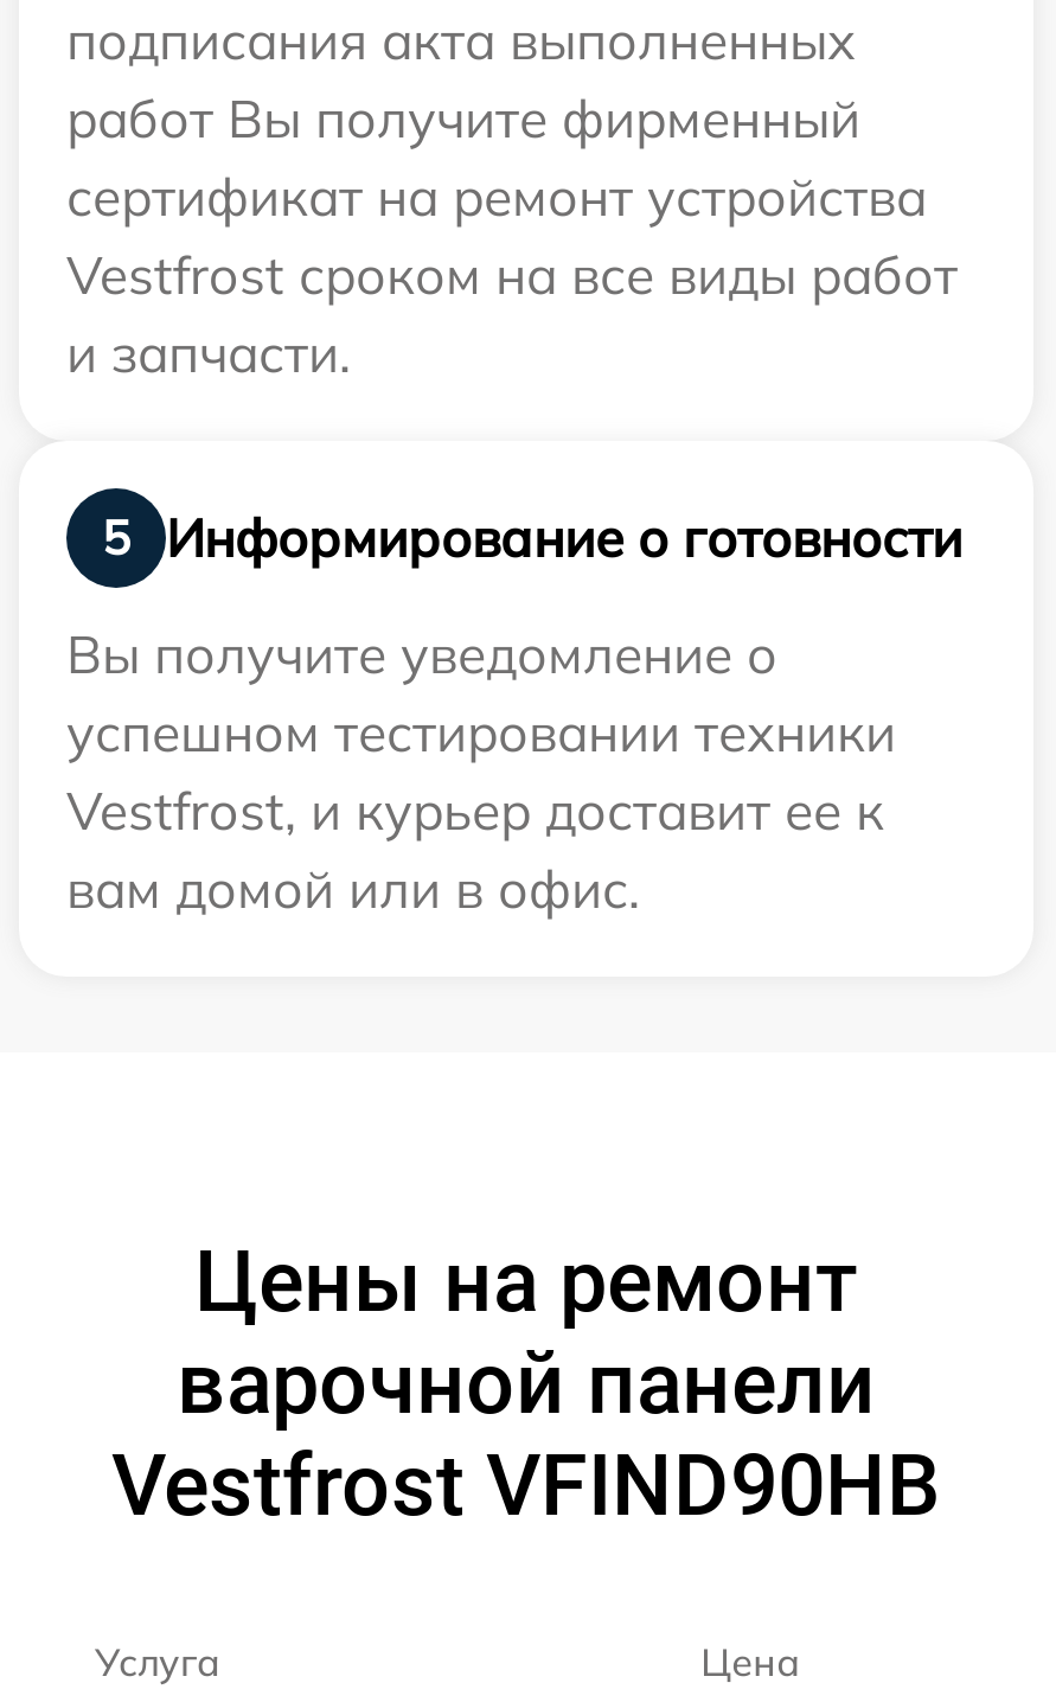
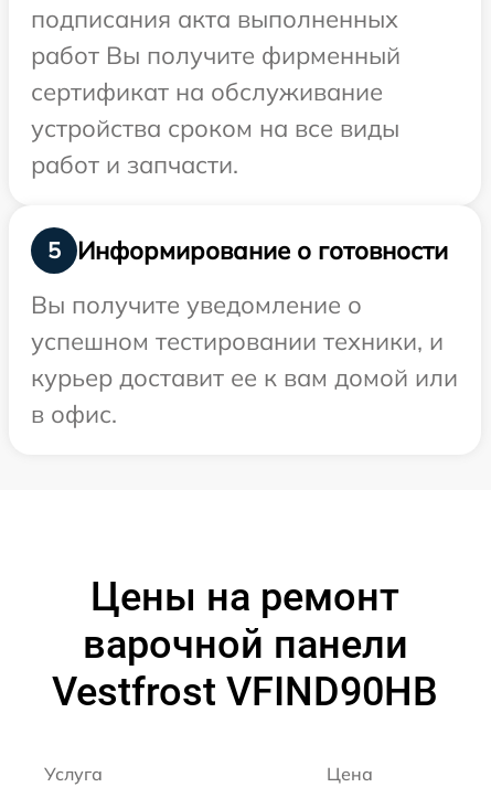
[66,165,958,387] сертификат на ремонт устройства | Vestfrost сроком на все виды работ | и запчасти. -> [31,77,399,180] сертификат на обслуживание | устройства сроком на все виды | работ и запчасти.
[66,700,896,923] успешном тестировании техники | Vestfrost, и курьер доставит ее к | вам домой или в офис. -> [31,326,458,430] успешном тестировании техники, и | курьер доставит ее к вам домой или | в офис.

